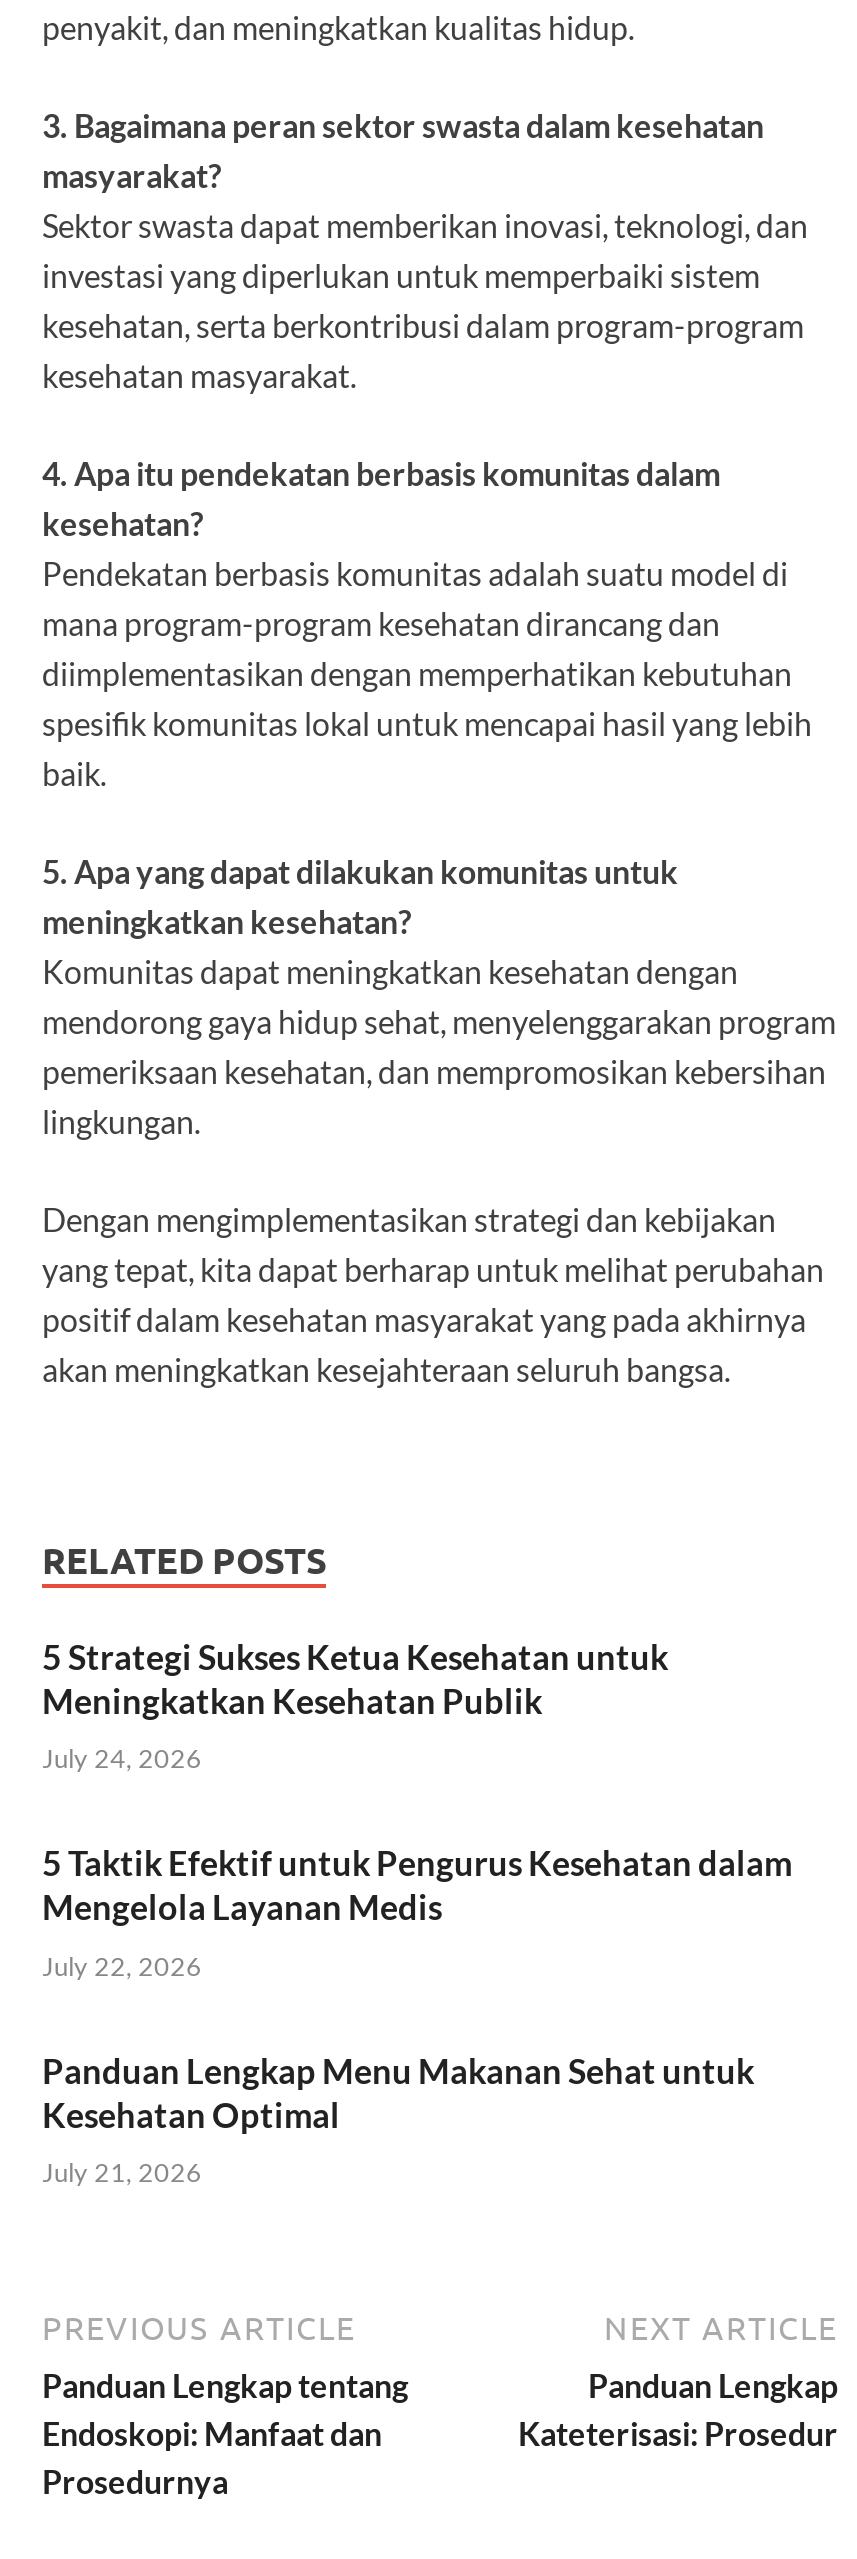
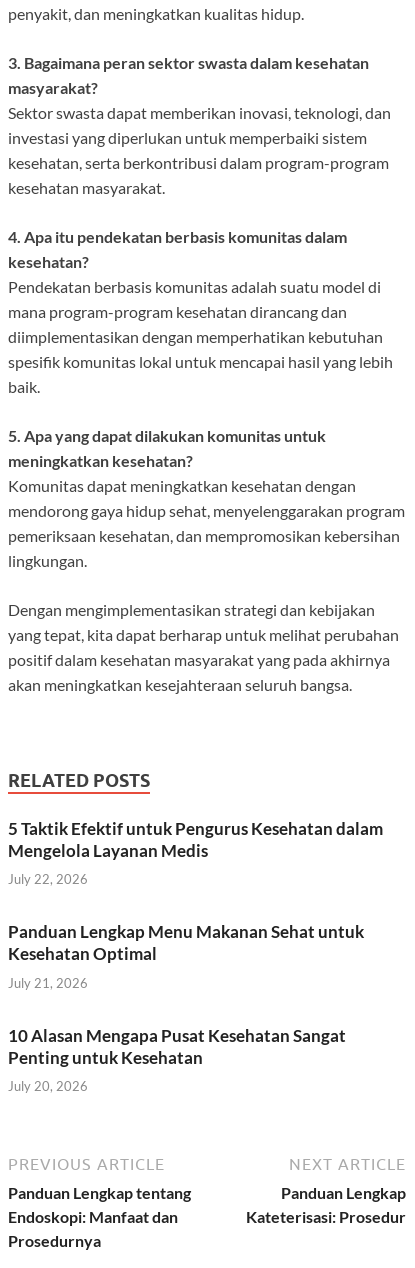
[42,1636,668,1775] 5 Strategi Sukses Ketua Kesehatan untuk | Meningkatkan Kesehatan Publik | July 24, 2026 -> none
moved [42,1843,792,2189] -> [8,818,383,991]: 5 Taktik Efektif untuk Pengurus Kesehatan dalam | Mengelola Layanan Medis | July 22, 2026 | Panduan Lengkap Menu Makanan Sehat untuk | Kesehatan Optimal | July 21, 2026
none -> [8,1025,346,1094] 10 Alasan Mengapa Pusat Kesehatan Sangat | Penting untuk Kesehatan | July 20, 2026

